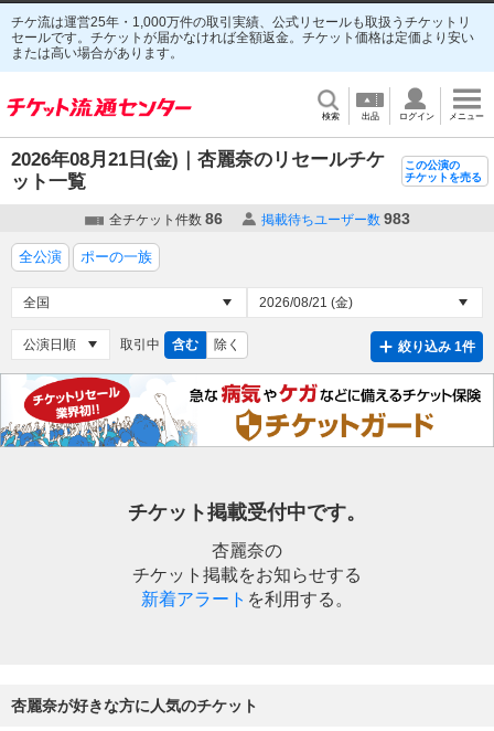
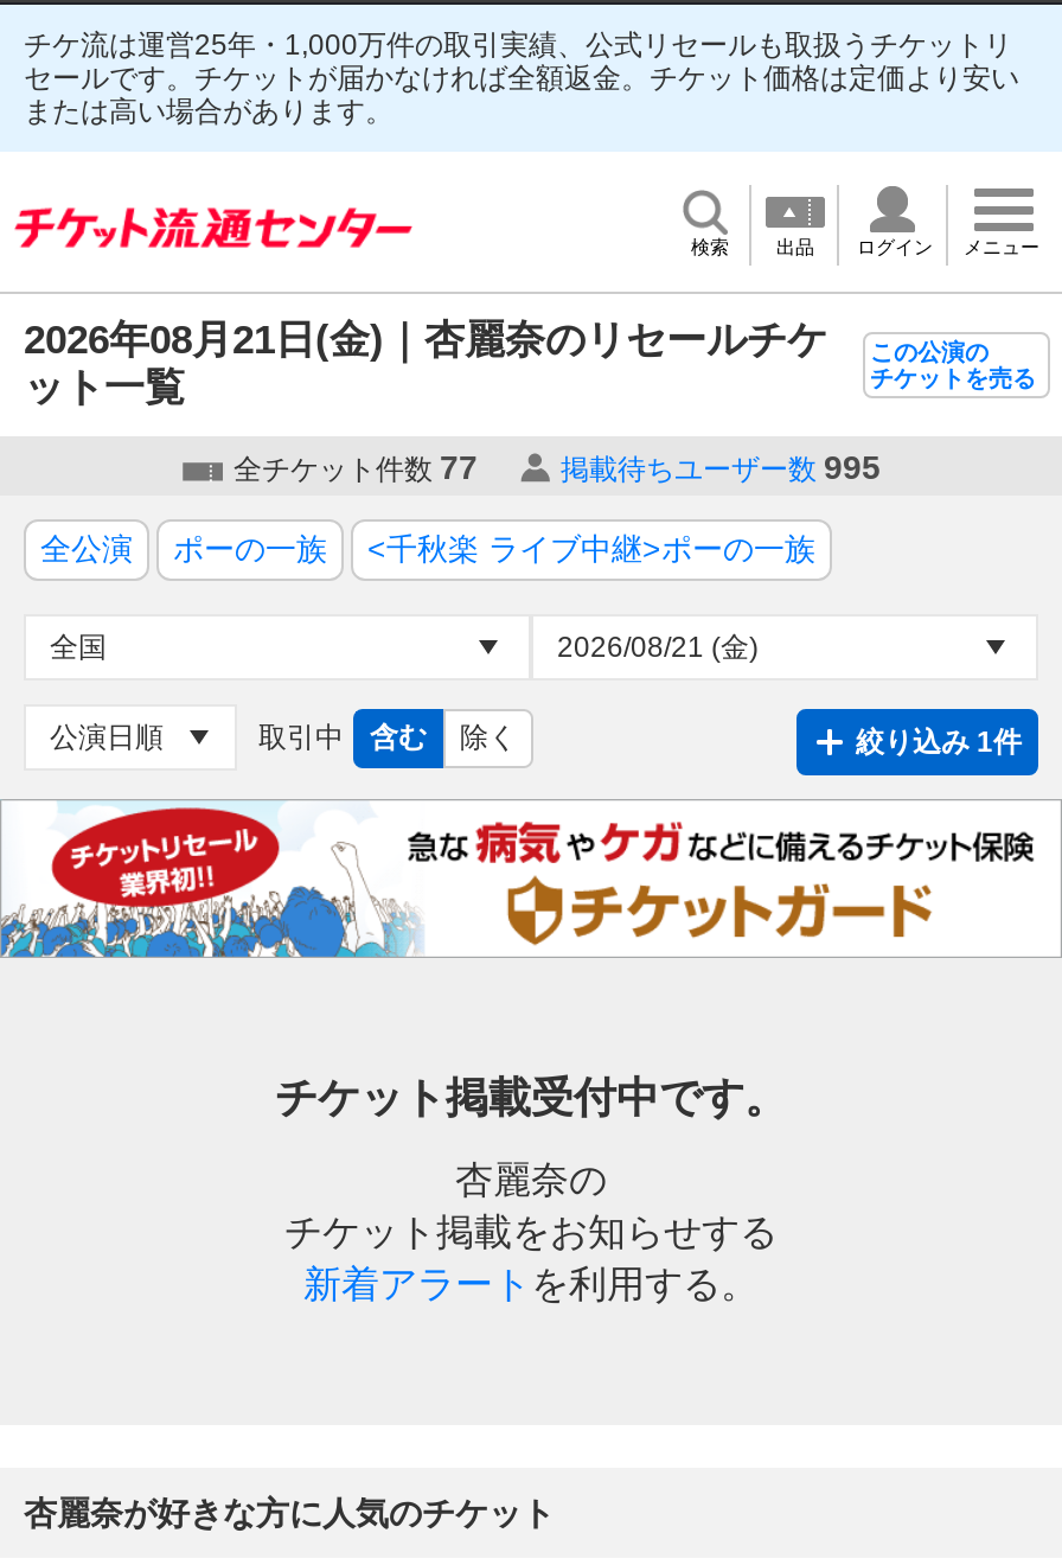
[109,210,222,227] 全チケット件数86 -> [233,448,478,486] 全チケット件数77
[261,210,410,227] 掲載待ちユーザー数 983 -> [561,448,881,486] 掲載待ちユーザー数 995
none -> [367,531,815,567] <千秋楽 ライブ中継>ポーの一族

